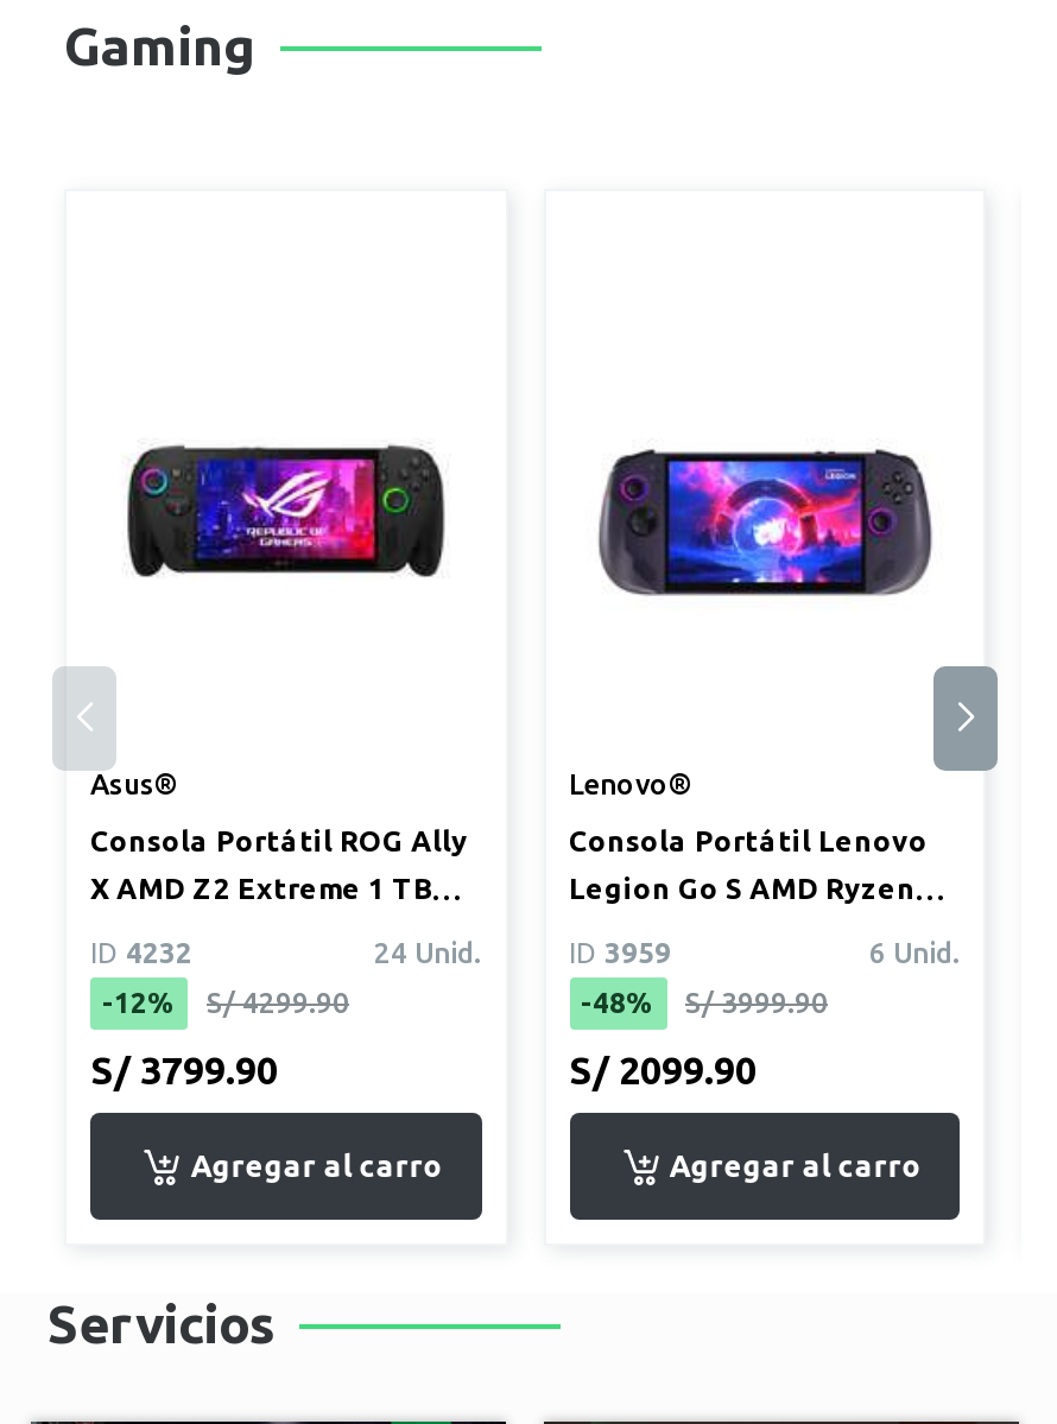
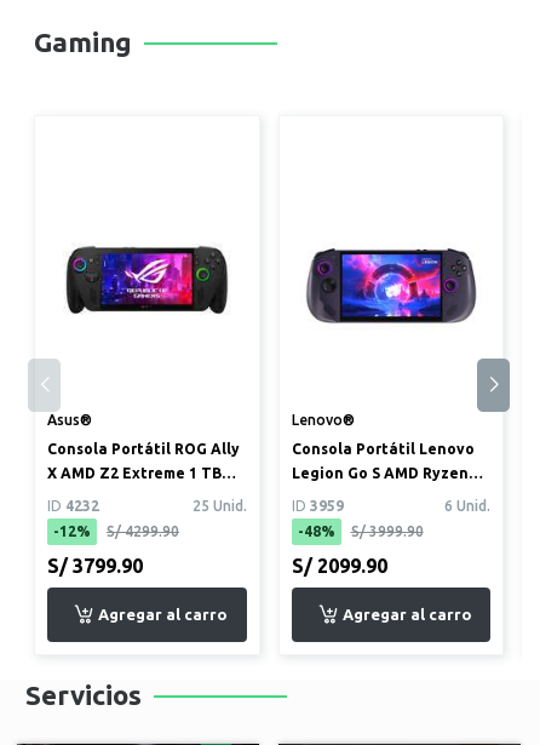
[374,938,481,969] 24 Unid. -> [192,497,246,513] 25 Unid.

